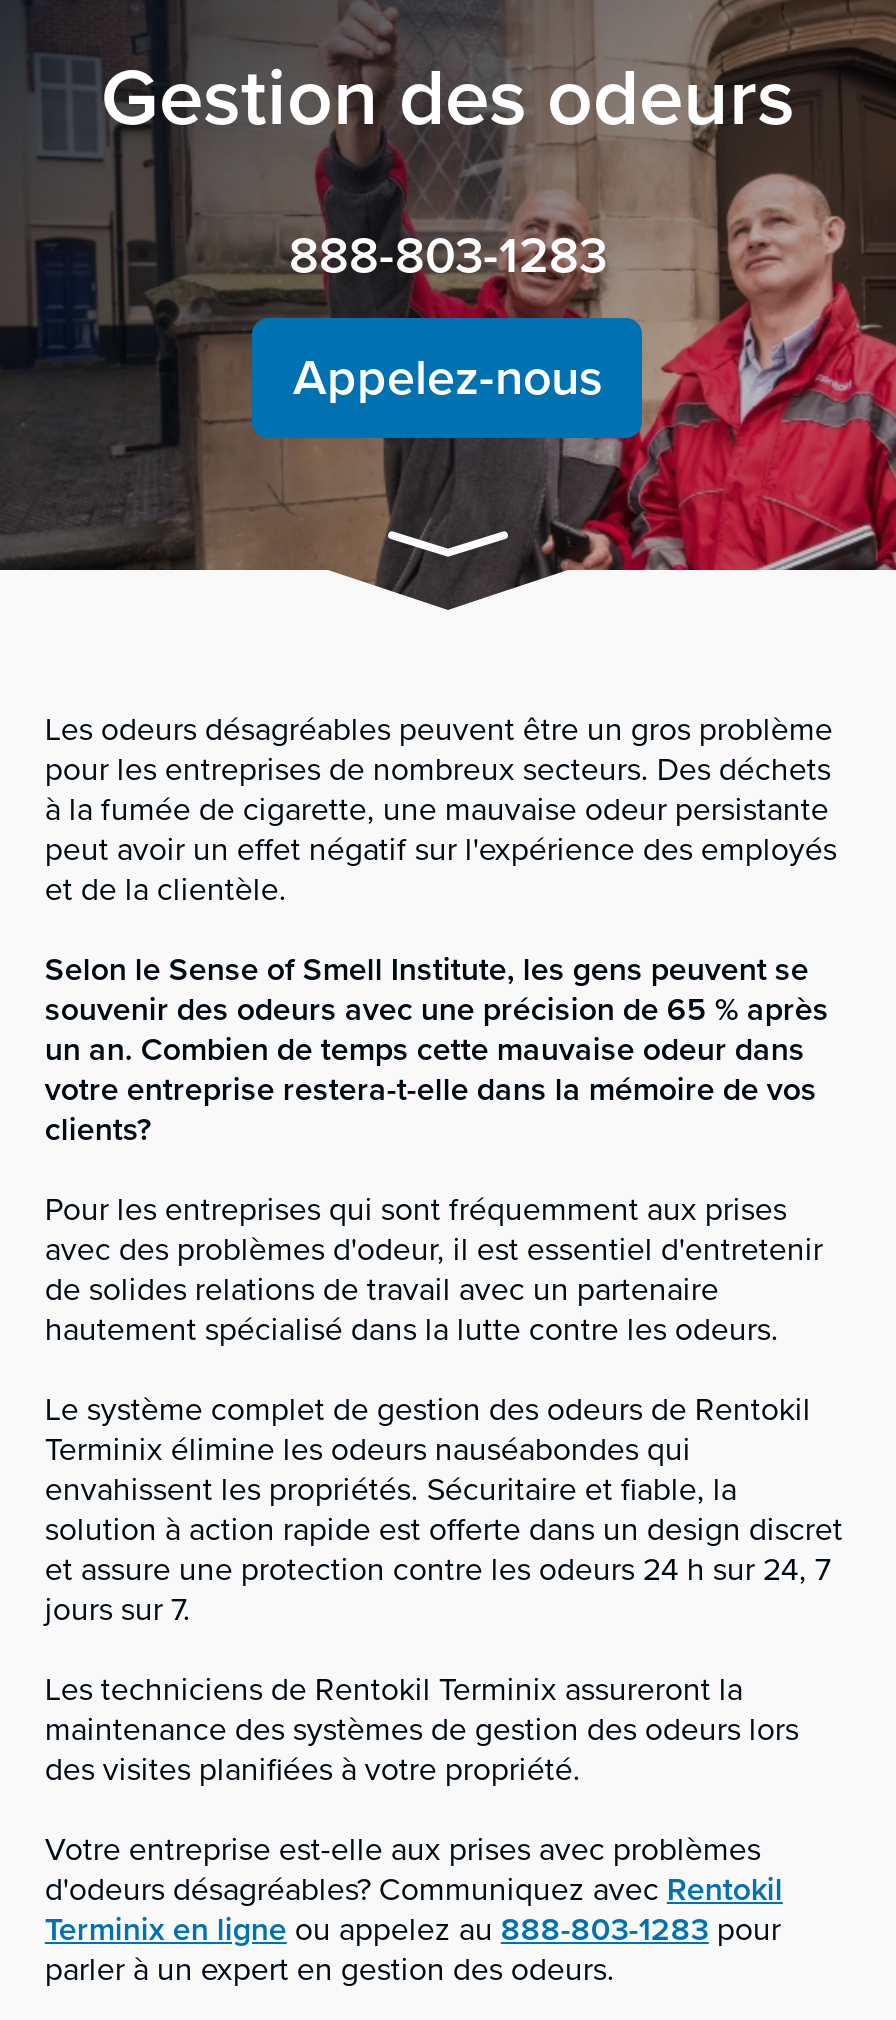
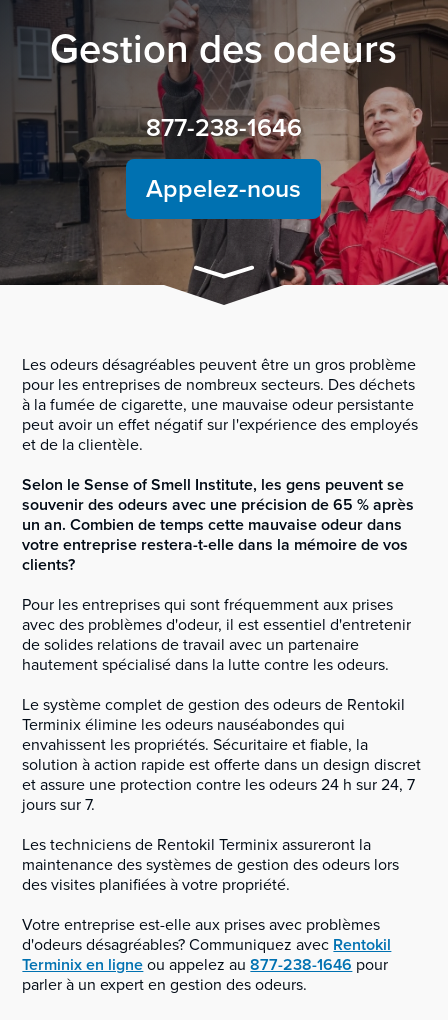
[289,227,607,287] 888-803-1283 -> [146,113,302,143] 877-238-1646
[45,1910,781,1950] Terminix en ligne ou appelez au 888-803-1283 pour -> [22,955,388,975] Terminix en ligne ou appelez au 877-238-1646 pour

